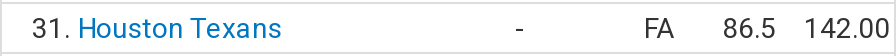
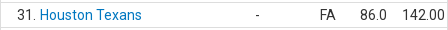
[644,12,890,44] FA 86.5 142.00 -> [320,7,445,23] FA 86.0 142.00

